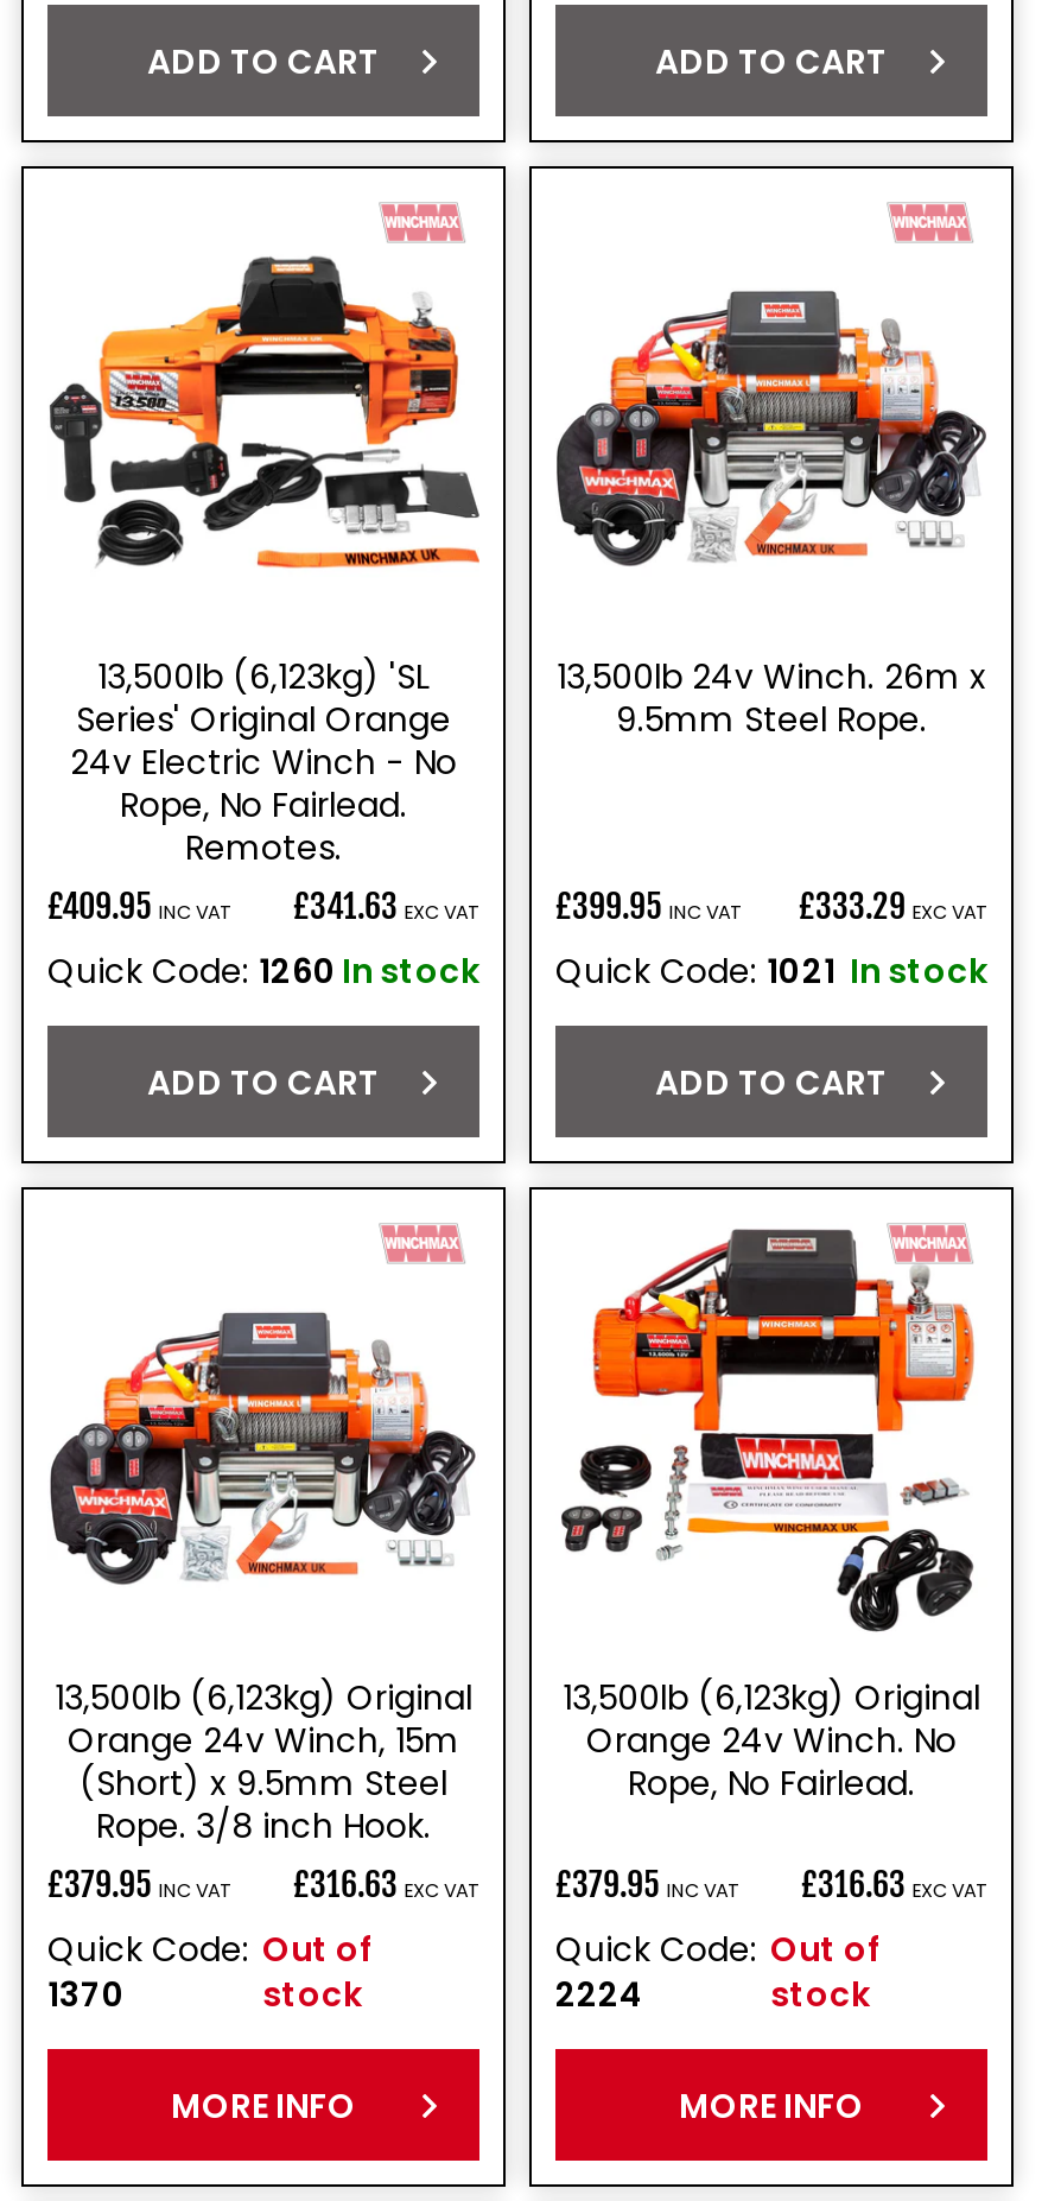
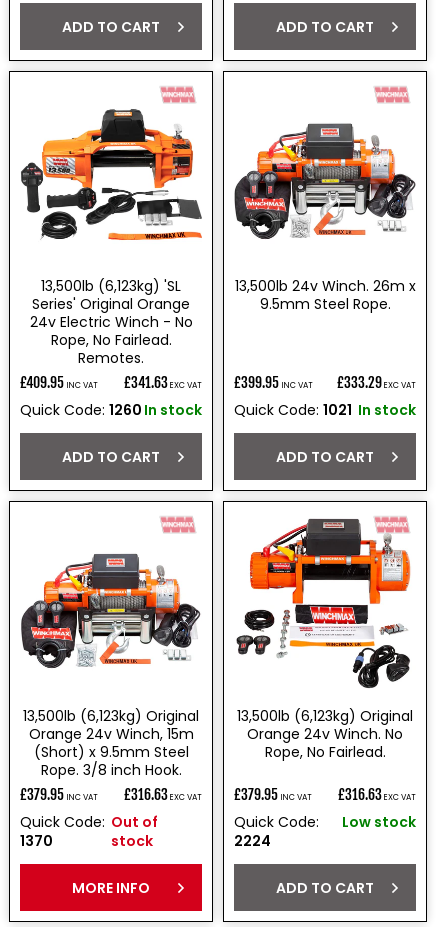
[770,1926,882,2018] Out of | stock -> [342,812,416,832] Low stock
[679,2081,864,2129] MORE INFO -> [276,877,374,897] ADD TO CART

